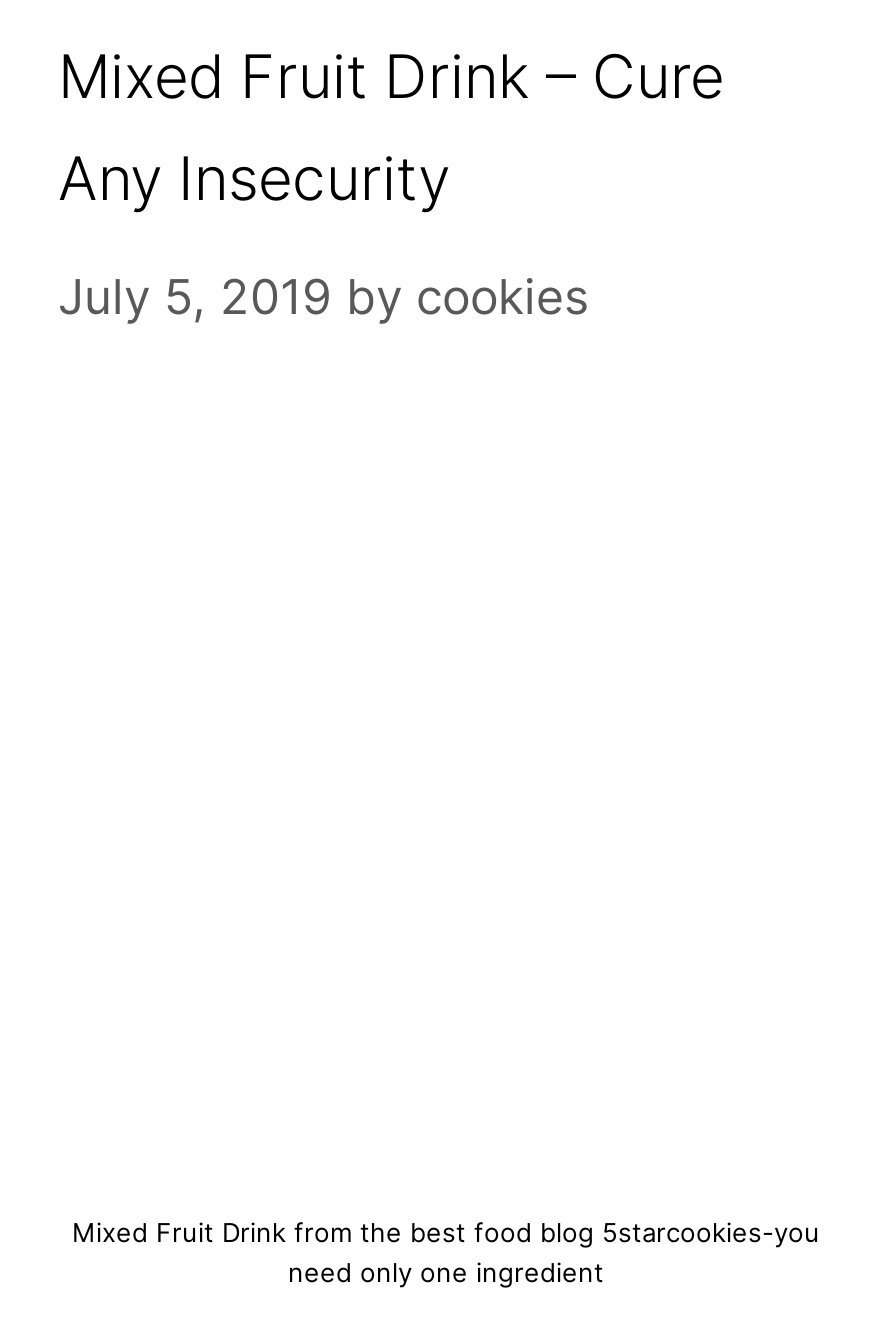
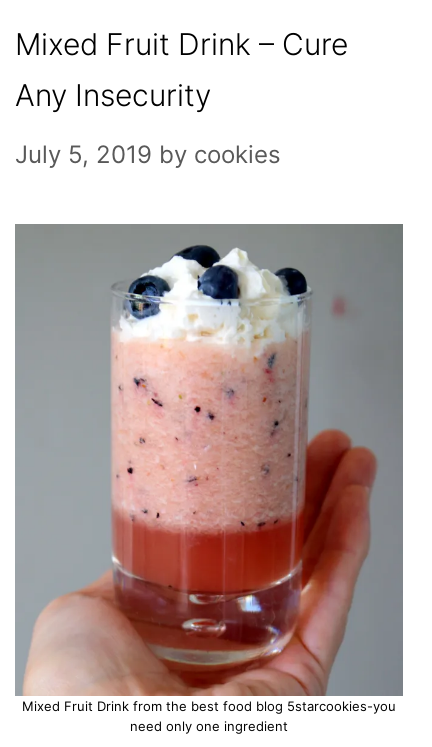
none -> [14,223,404,697] [image]

